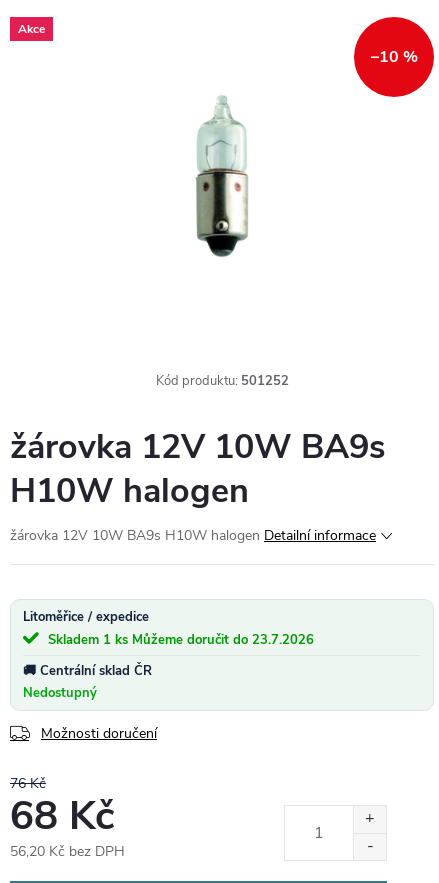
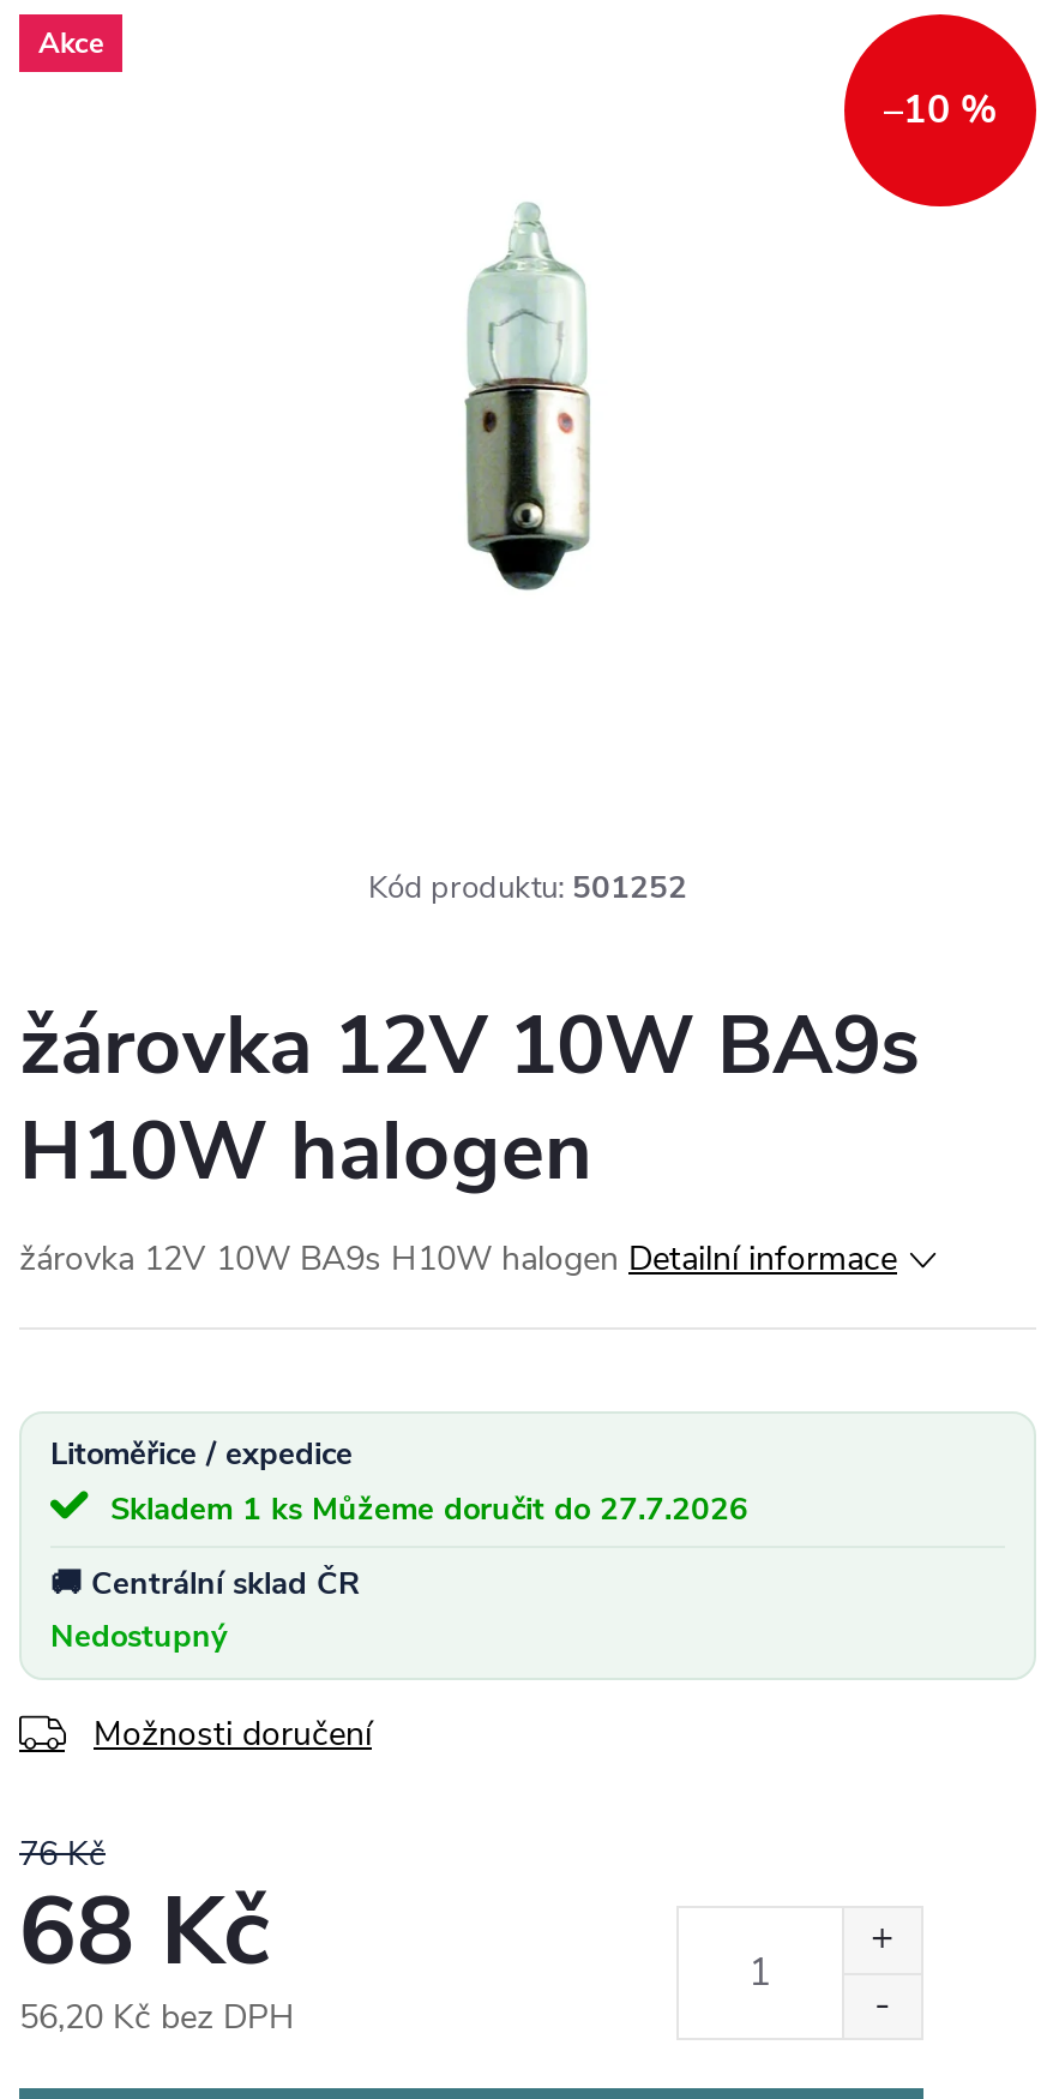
[252,631,314,649] 23.7.2026 -> [600,1488,748,1531] 27.7.2026

